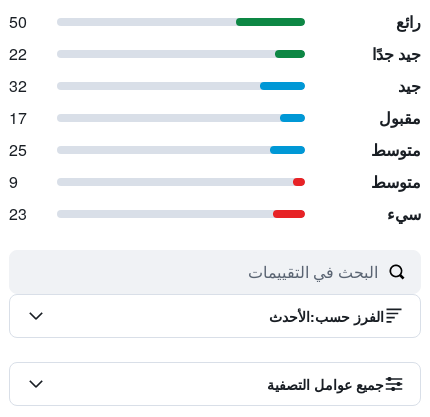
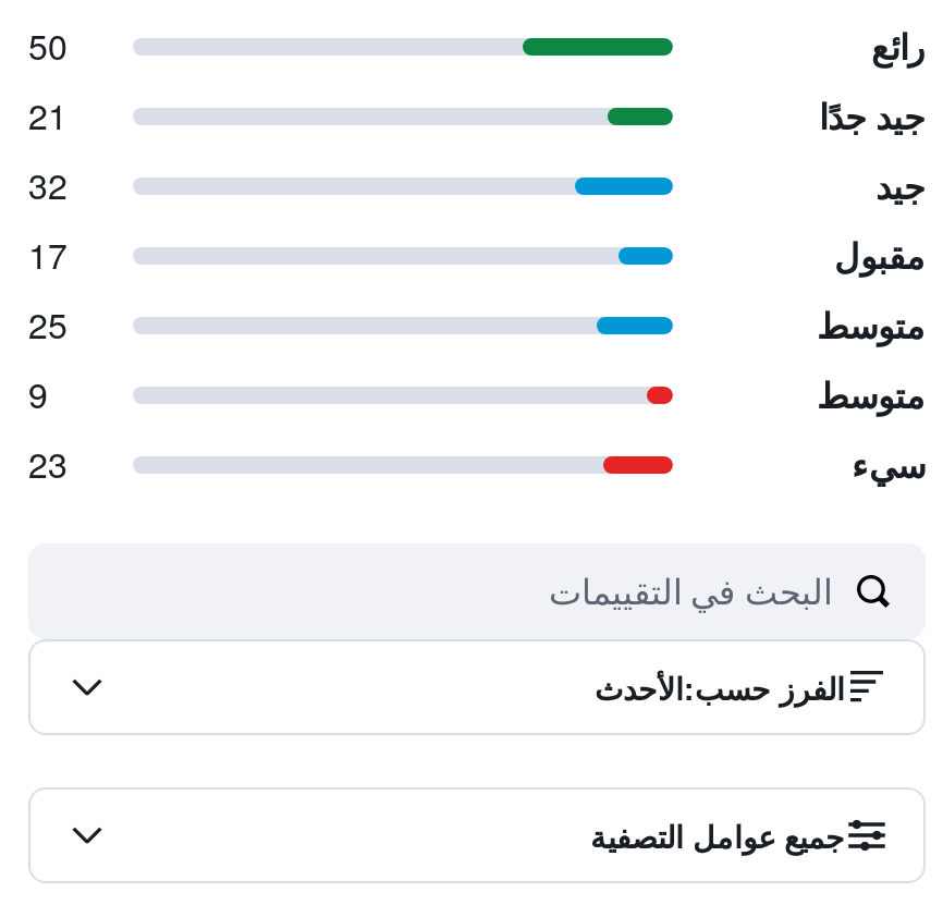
[9,42,27,65] 22 -> [28,90,68,140] 21

